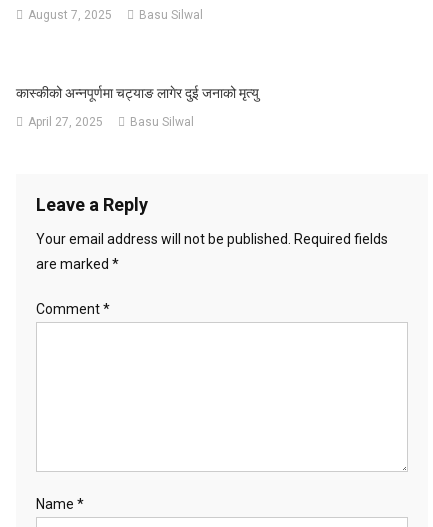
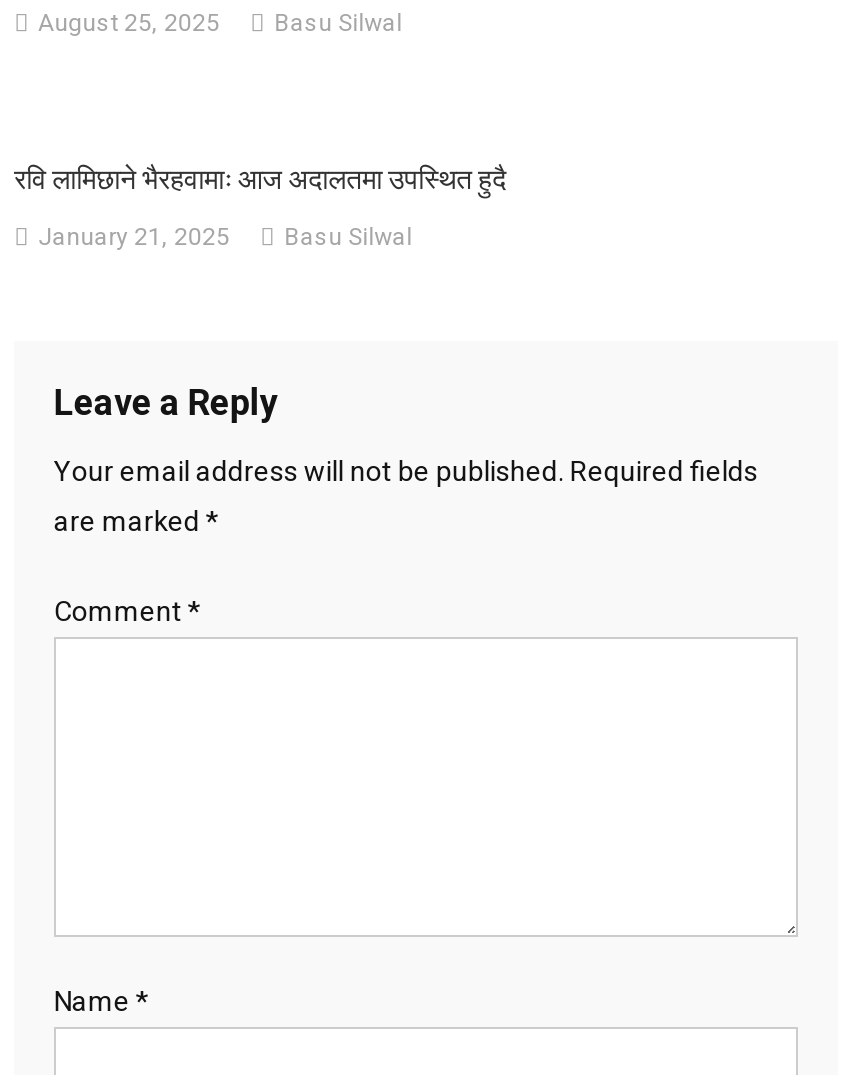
[28,8,203,22] August 7, 2025 Basu Silwal -> [38,9,402,37] August 25, 2025 Basu Silwal
[16,85,259,101] कास्कीको अन्नपूर्णमा चट्याङ लागेर दुई जनाको मृत्यु -> [14,163,506,195] रवि लामिछाने भैरहवामाः आज अदालतमा उपस्थित हुदै
[28,115,194,129] April 27, 2025 Basu Silwal -> [38,223,412,251] January 21, 2025 Basu Silwal

